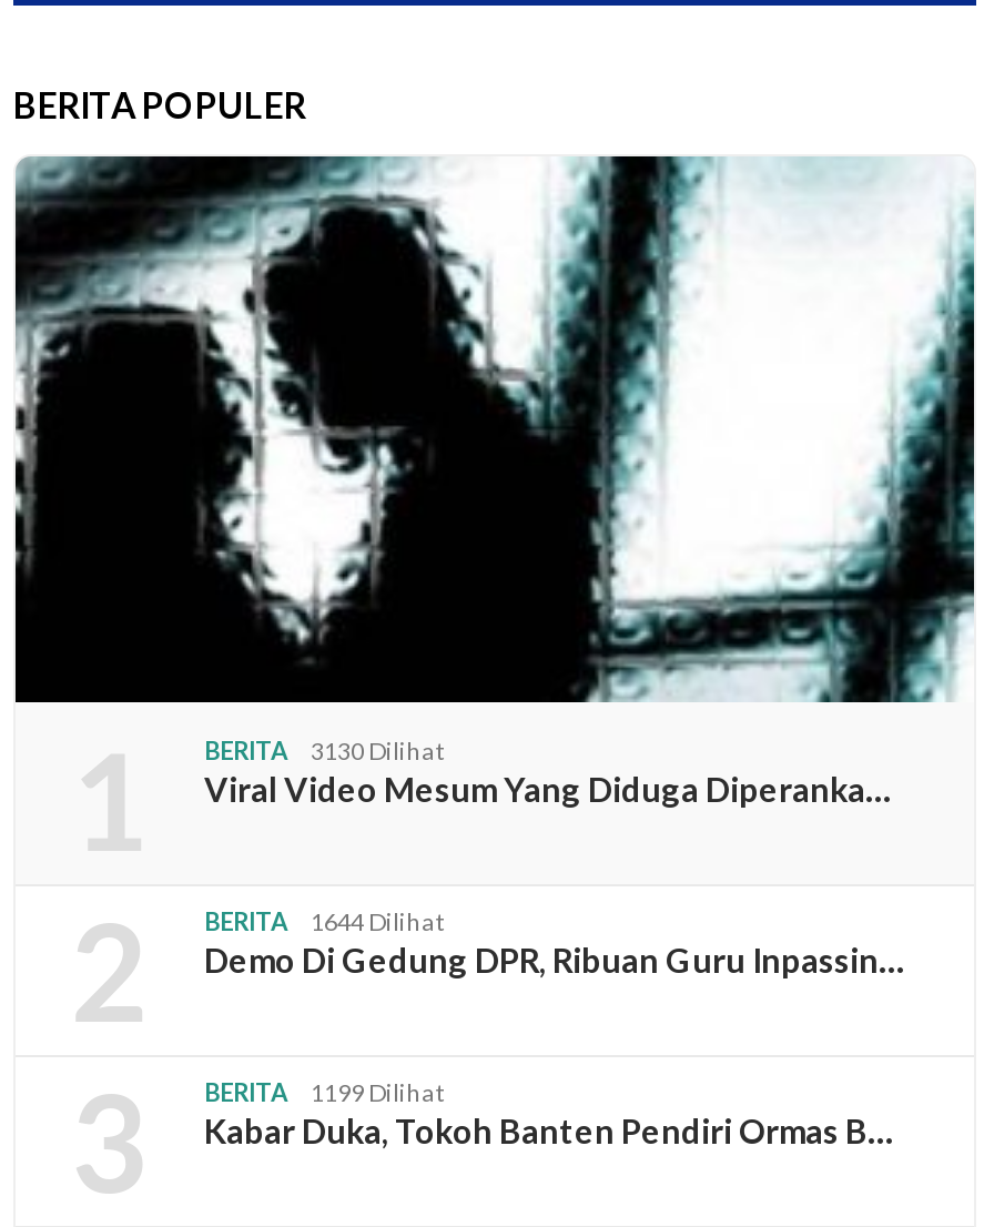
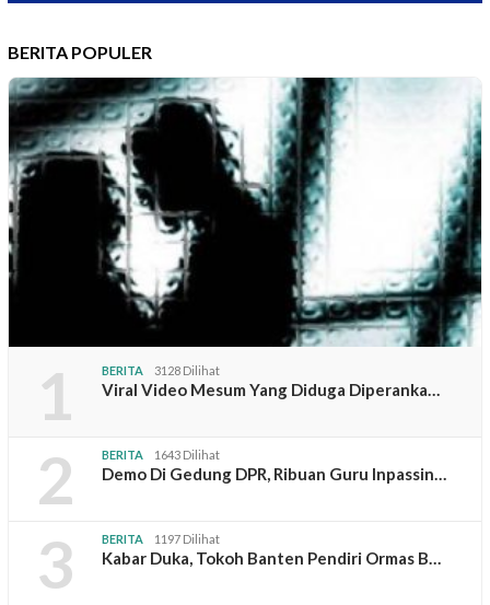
[204,736,444,765] BERITA 3130 Dilihat -> [102,363,220,377] BERITA 3128 Dilihat
[204,907,444,935] BERITA 1644 Dilihat -> [102,447,220,461] BERITA 1643 Dilihat
[204,1077,444,1106] BERITA 1199 Dilihat -> [102,531,220,545] BERITA 1197 Dilihat

